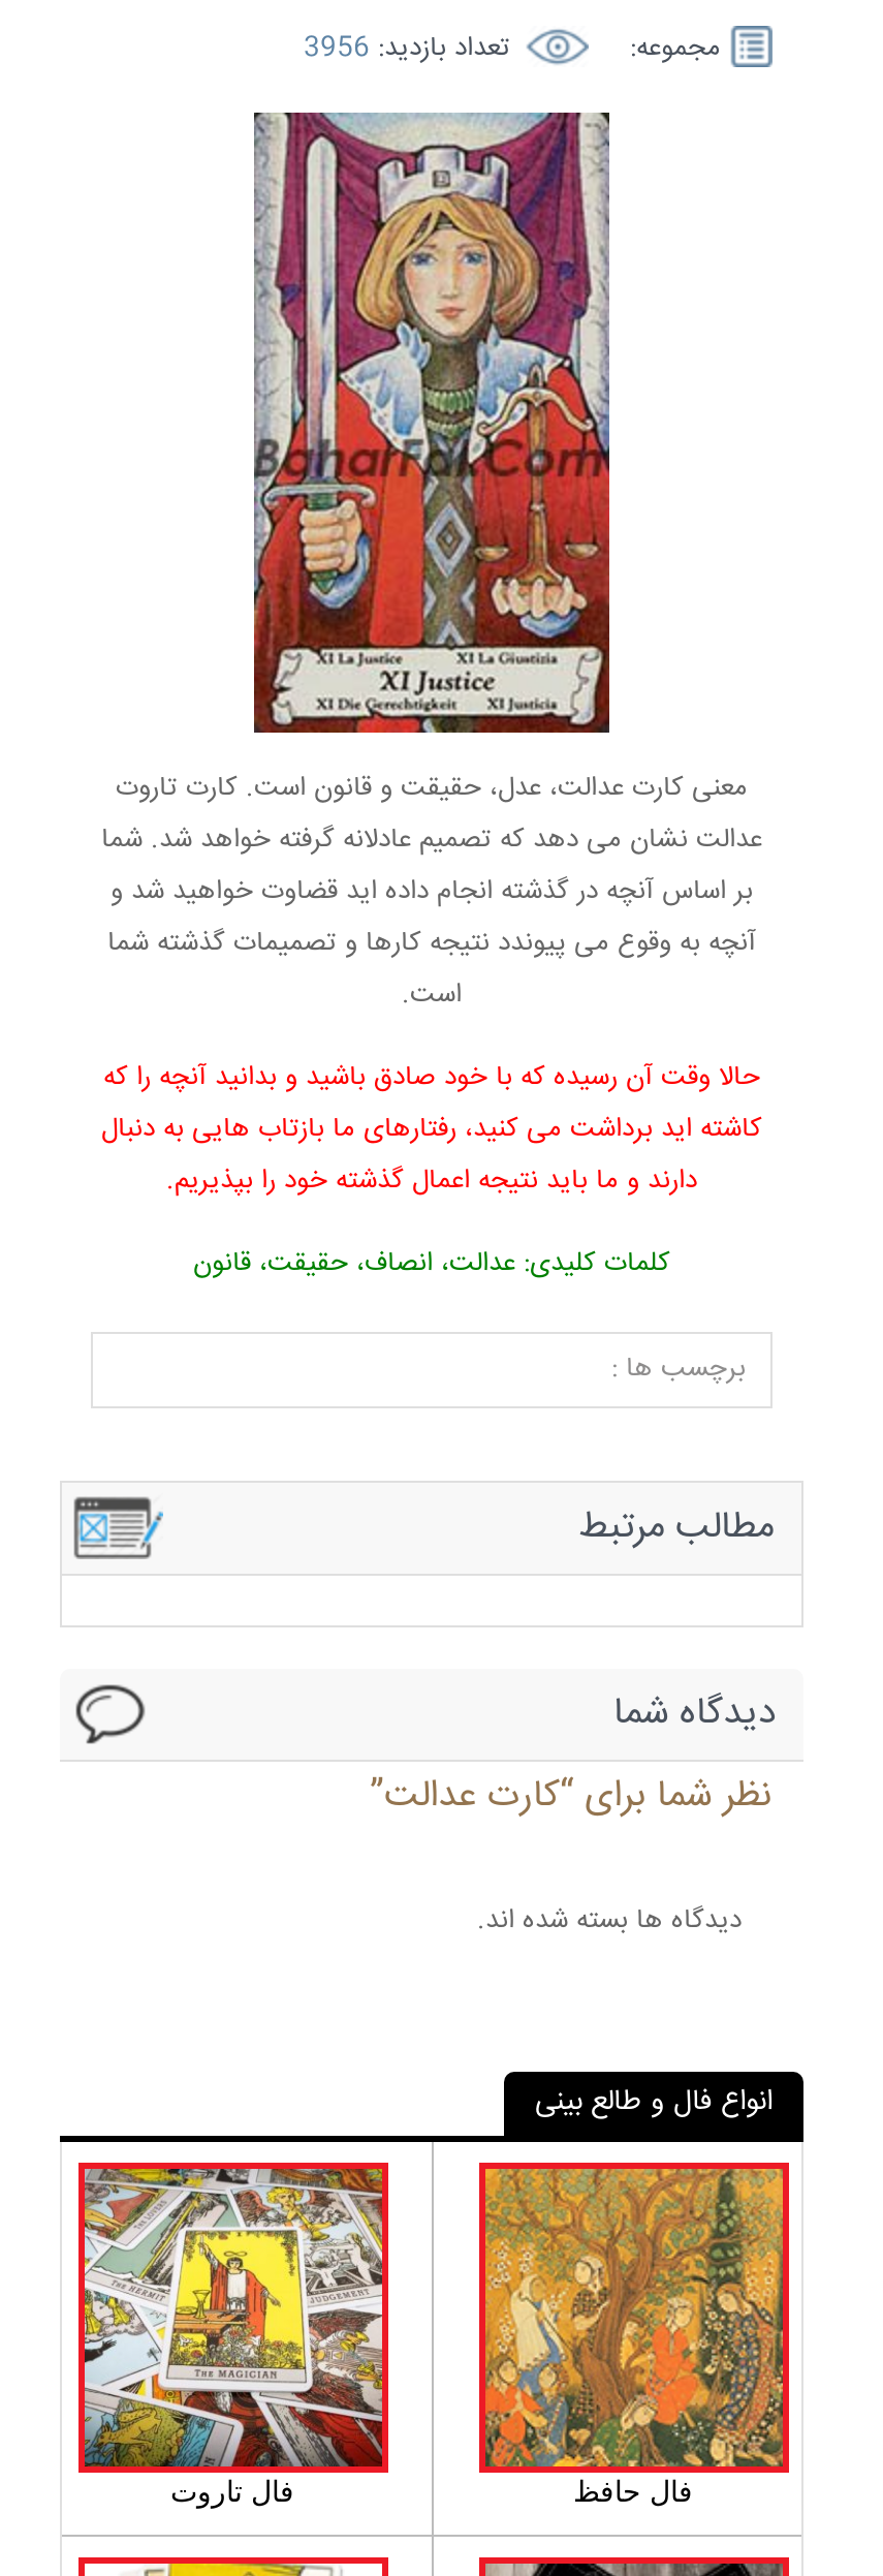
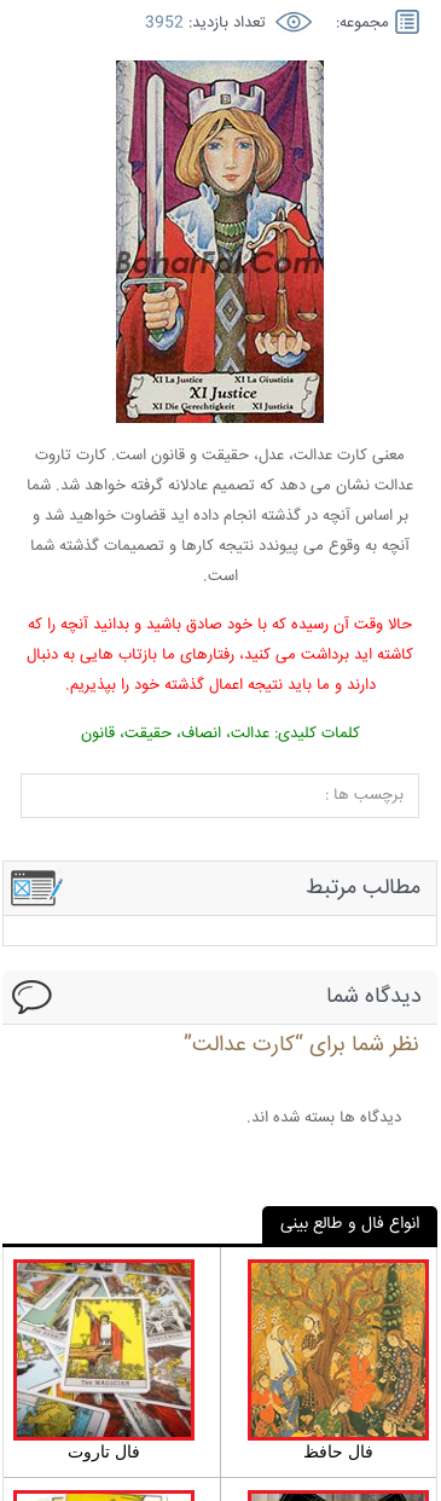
[304,28,510,69] تعداد بازدید: 3956 -> [145,11,266,35] تعداد بازدید: 3952

